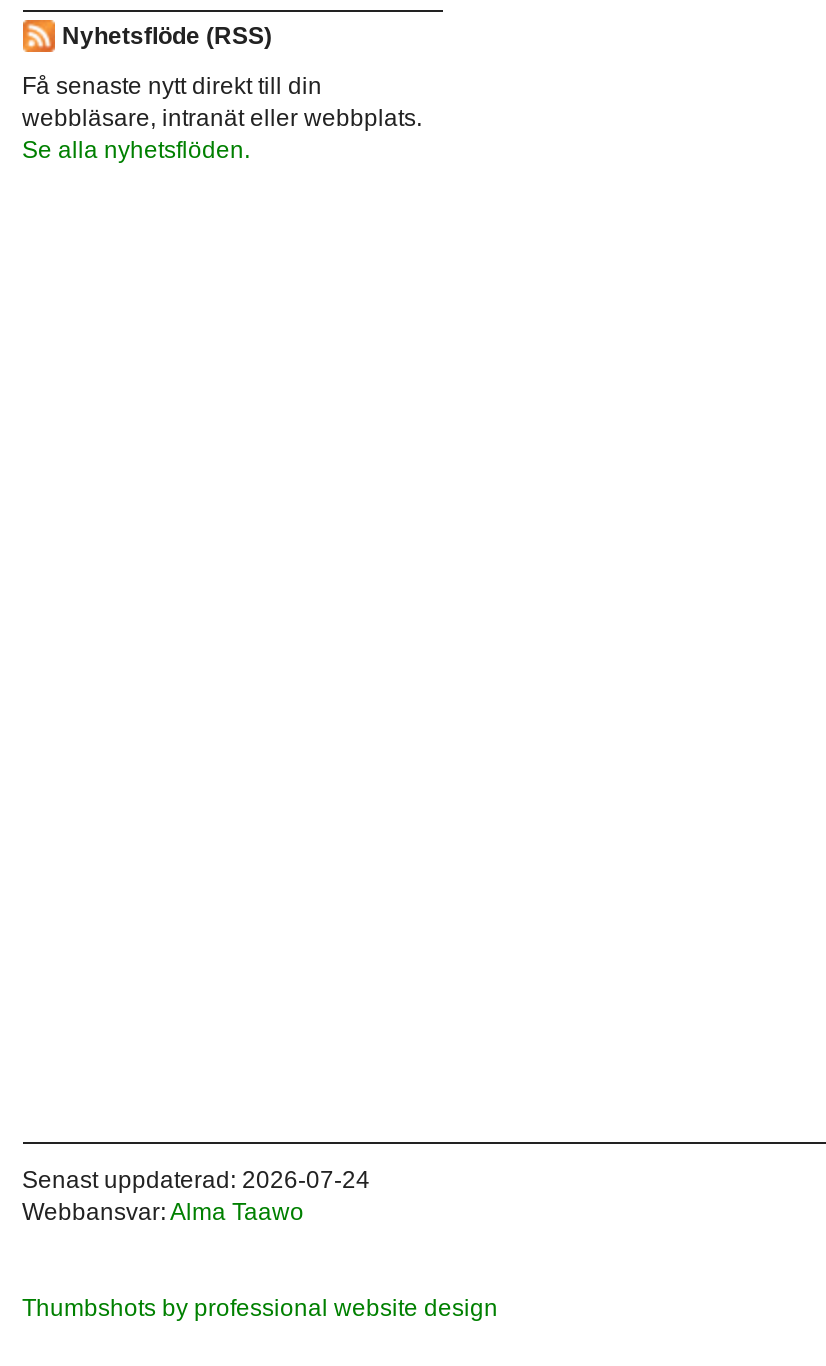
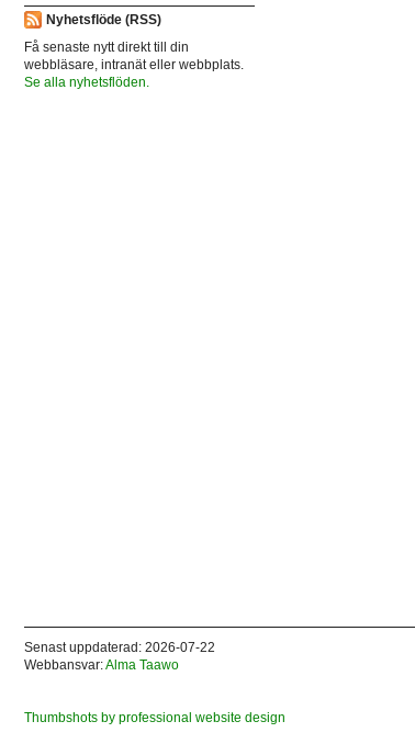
[22,1166,370,1194] Senast uppdaterad: 2026-07-24 -> [24,640,215,655] Senast uppdaterad: 2026-07-22

